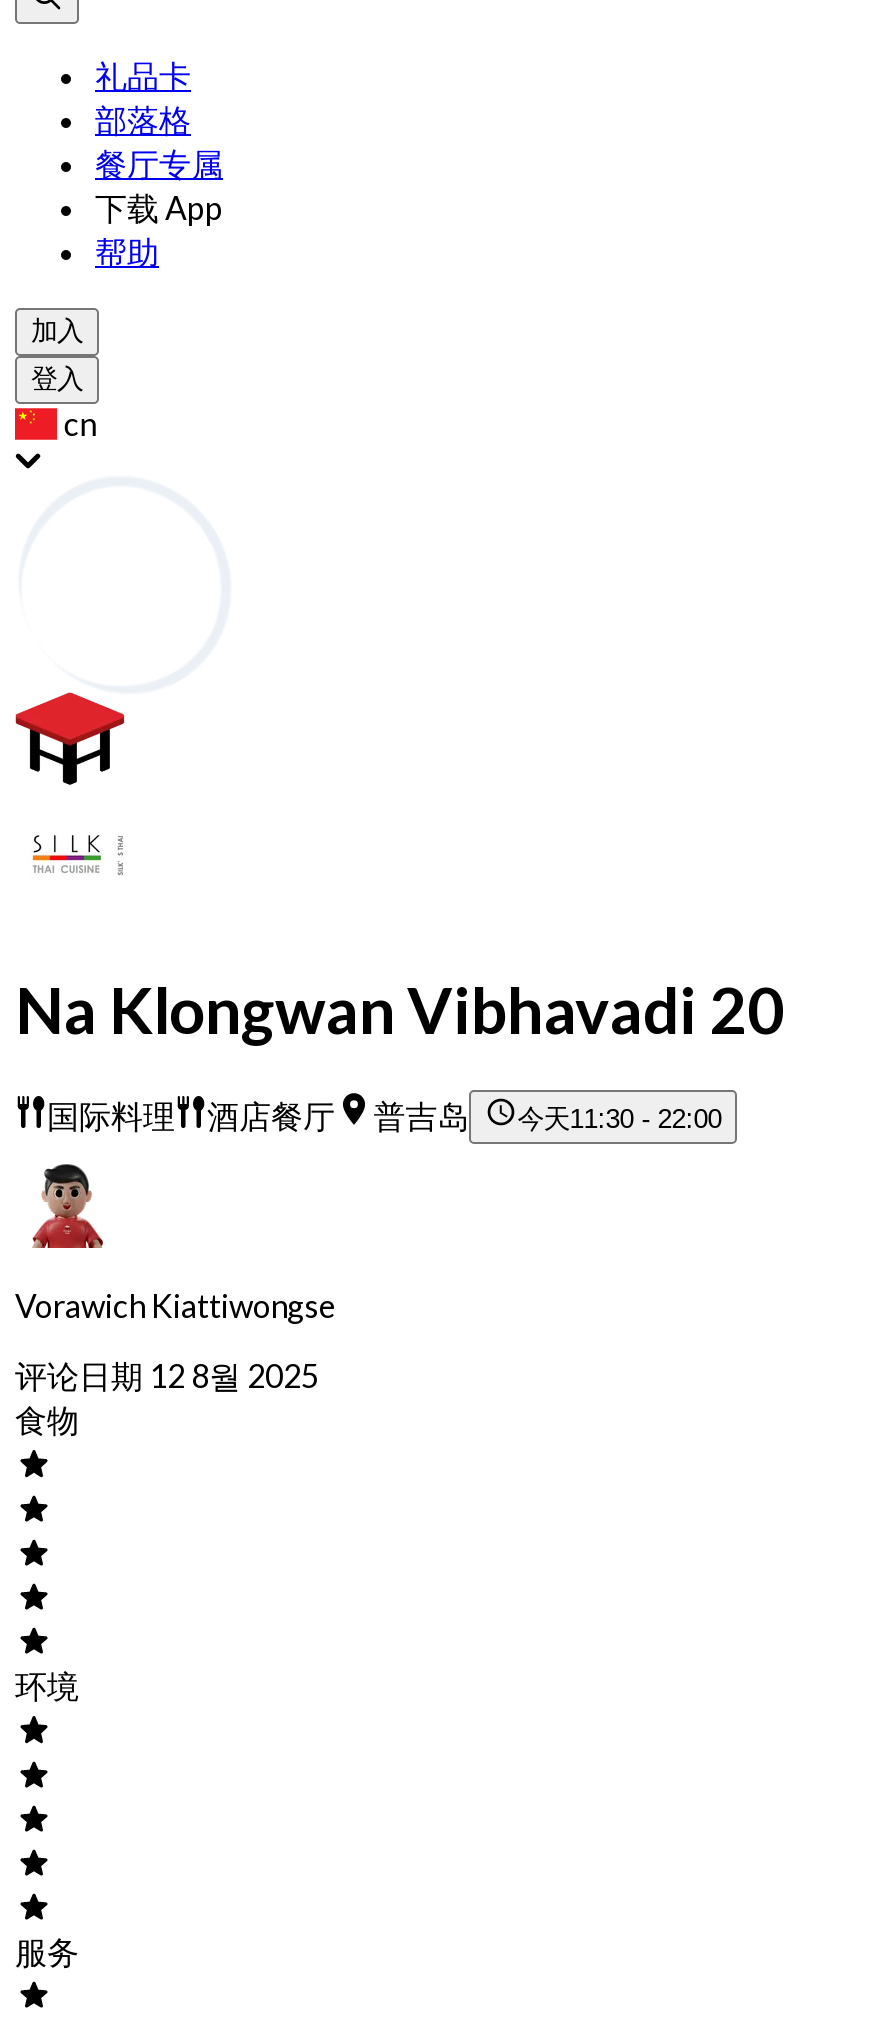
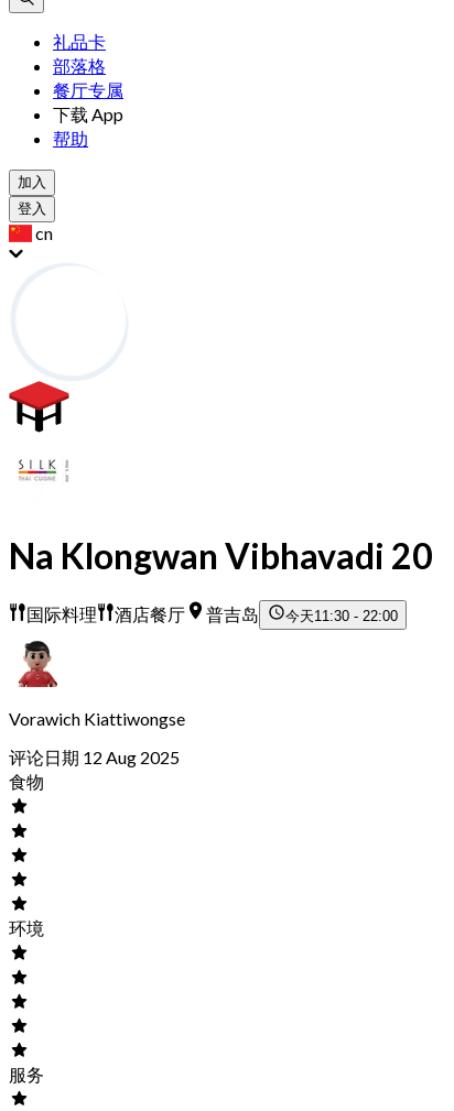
[15,1357,319,1395] 评论日期 12 8월 2025 -> [9,747,180,768] 评论日期 12 Aug 2025

